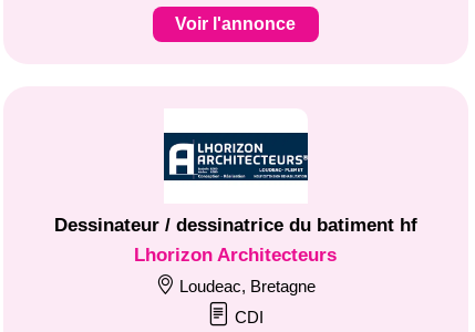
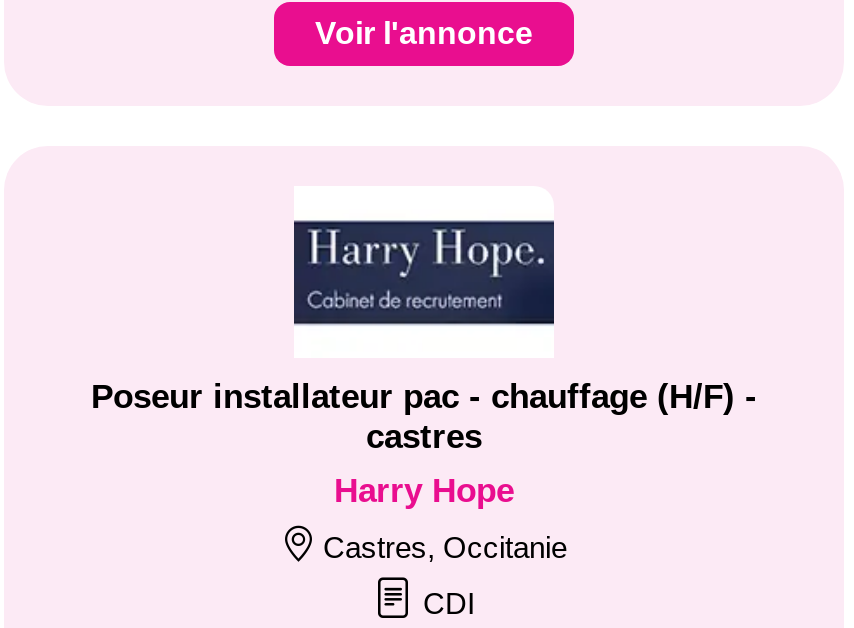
[54,127,417,265] [image] | Dessinateur / dessinatrice du batiment hf | Lhorizon Architecteurs -> [91,218,757,510] [image] | Poseur installateur pac - chauffage (H/F) - | castres | Harry Hope
[175,276,316,295] Loudeac, Bretagne -> [315,530,567,564] Castres, Occitanie

